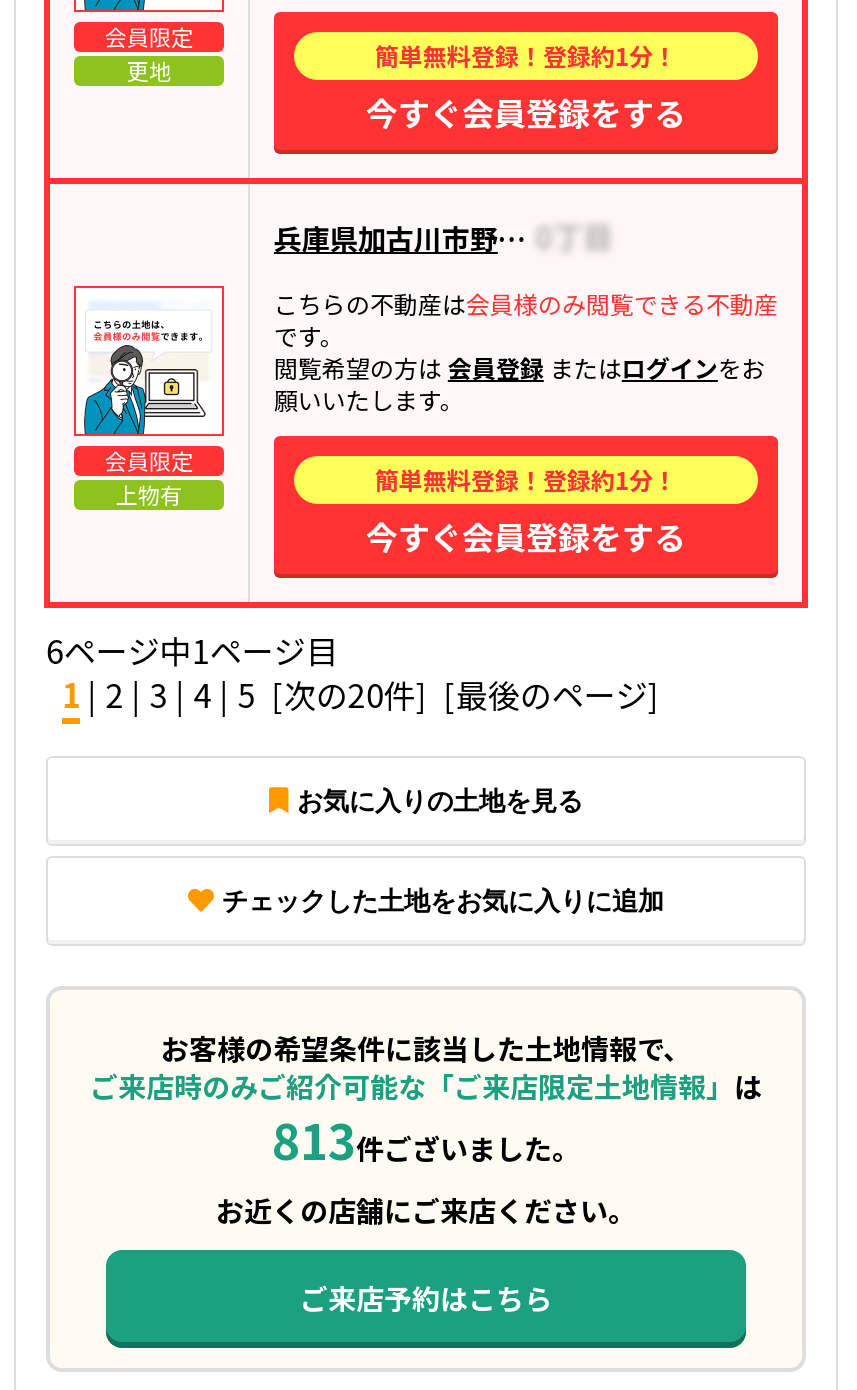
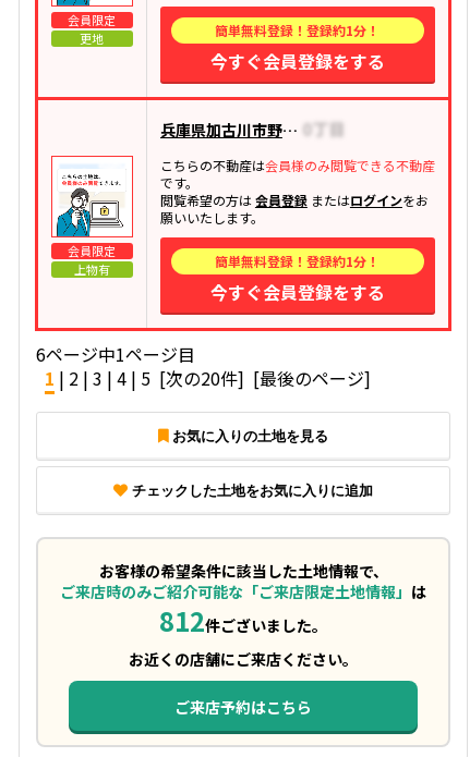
[272,1104,580,1174] 813件ございました。 -> [159,601,327,639] 812件ございました。

